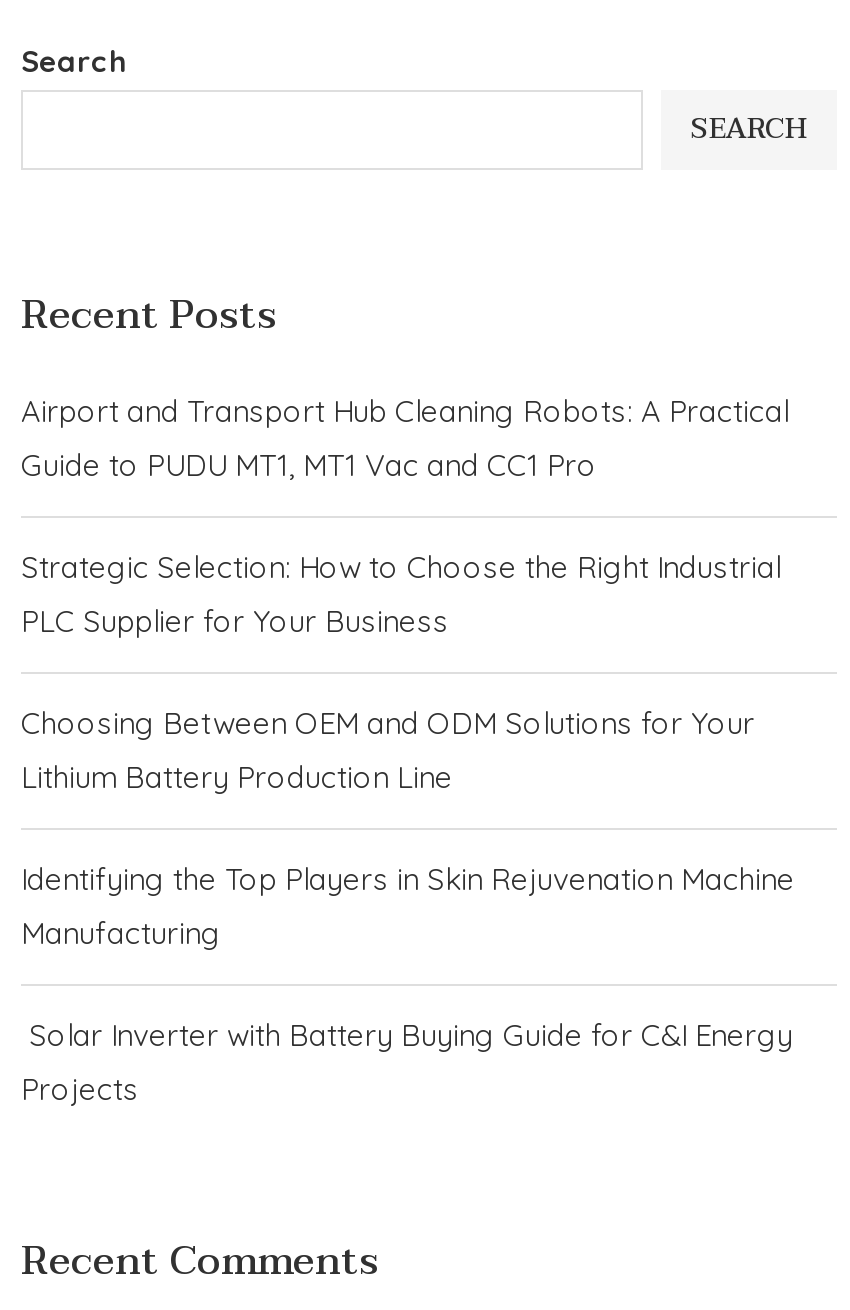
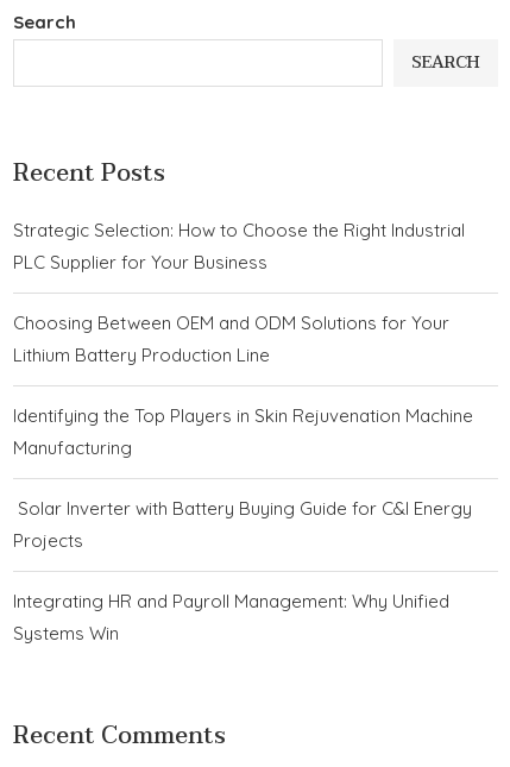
[21,393,789,485] Airport and Transport Hub Cleaning Robots: A Practical | Guide to PUDU MT1, MT1 Vac and CC1 Pro -> none
moved [21,549,795,1109] -> [13,219,473,552]: Strategic Selection: How to Choose the Right Industrial | PLC Supplier for Your Business | Choosing Between OEM and ODM Solutions for Your | Lithium Battery Production Line | Identifying the Top Players in Skin Rejuvenation Machine | Manufacturing | Solar Inverter with Battery Buying Guide for C&I Energy | Projects
none -> [13,590,449,645] Integrating HR and Payroll Management: Why Unified | Systems Win

